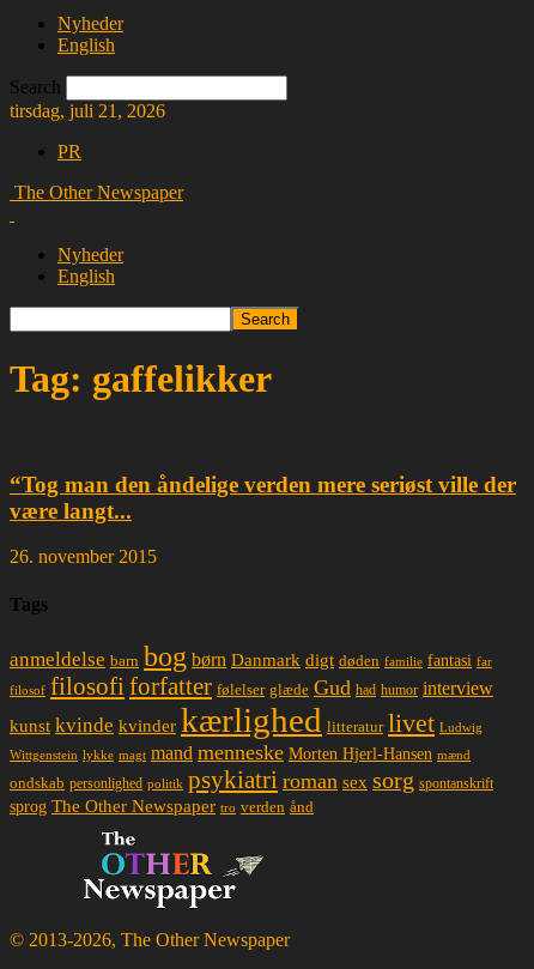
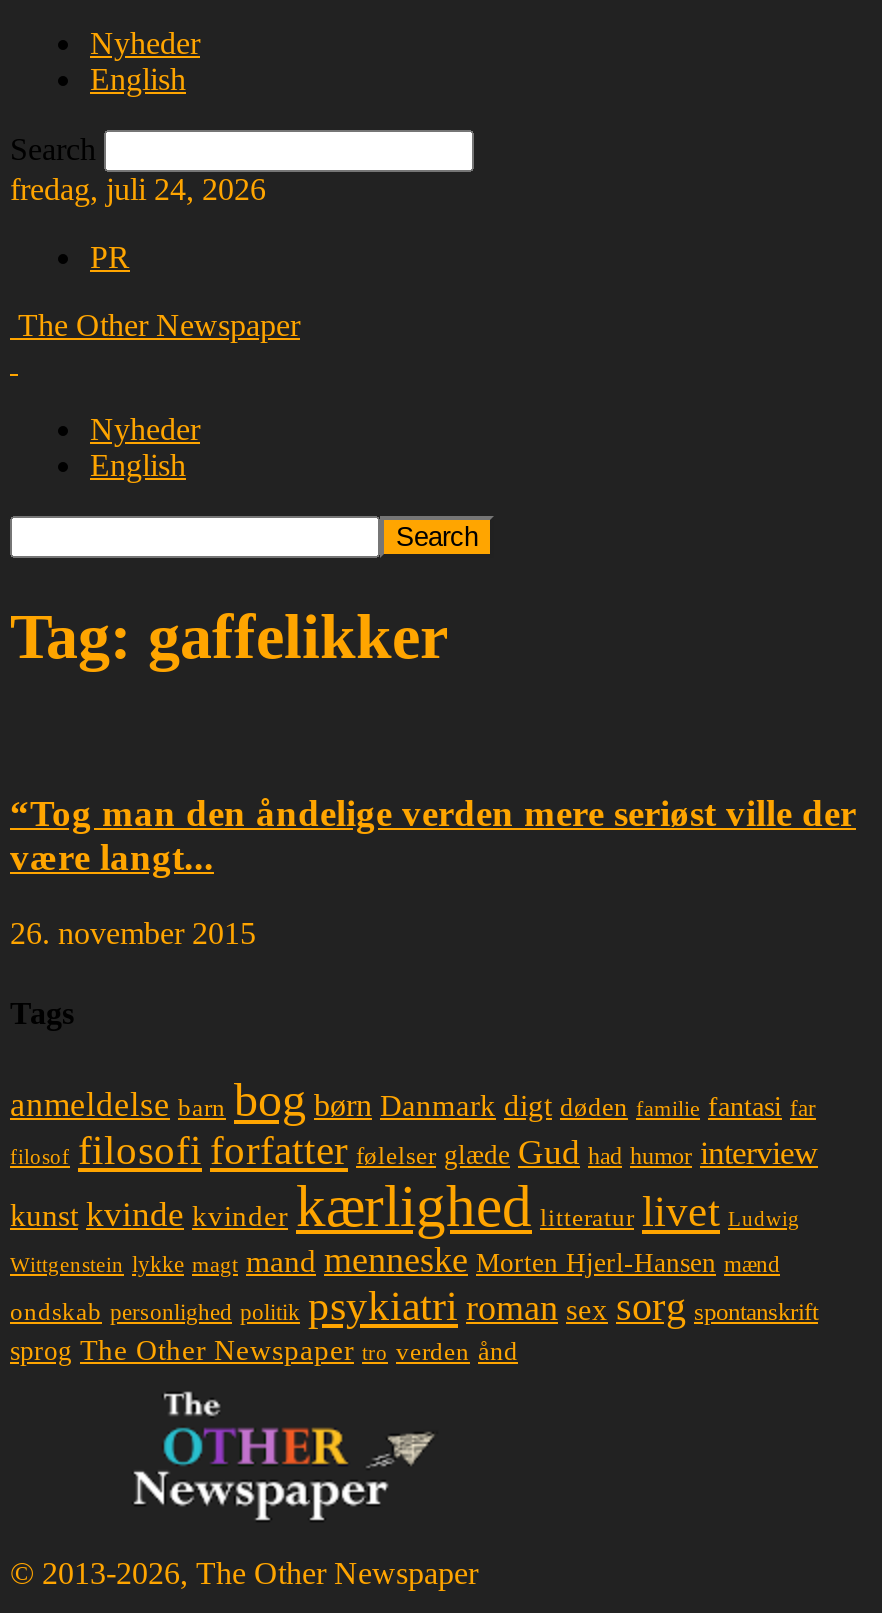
[10,101,165,121] tirsdag, juli 21, 2026 -> [10,172,266,206] fredag, juli 24, 2026

